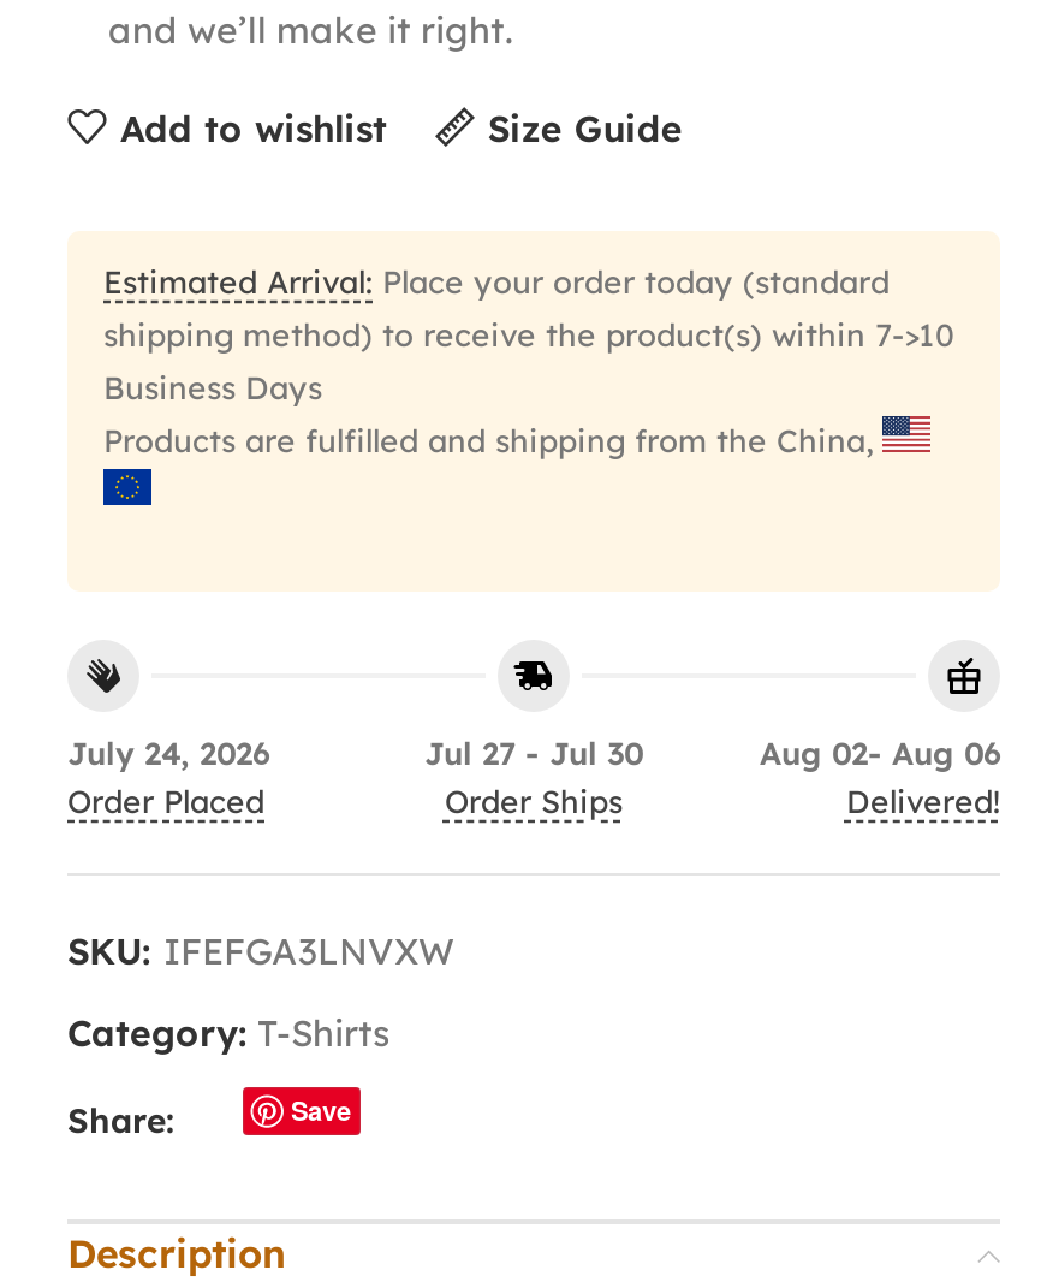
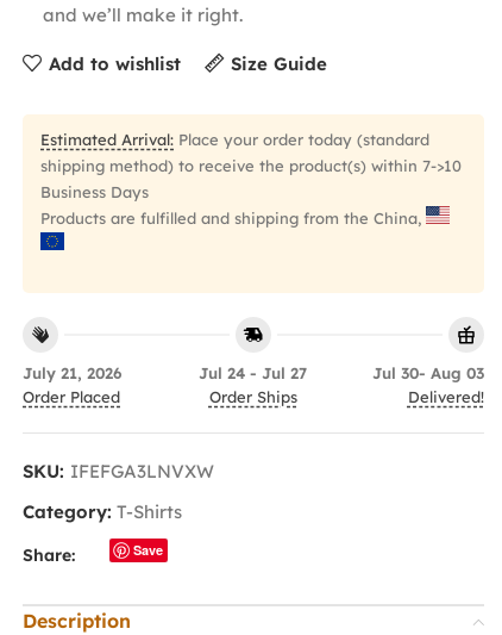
[67,733,269,771] July 24, 2026 -> [23,363,121,382] July 21, 2026
[424,733,643,771] Jul 27 - Jul 30 -> [199,363,308,382] Jul 24 - Jul 27
[760,733,1000,771] Aug 02- Aug 06 -> [372,363,484,382] Jul 30- Aug 03

